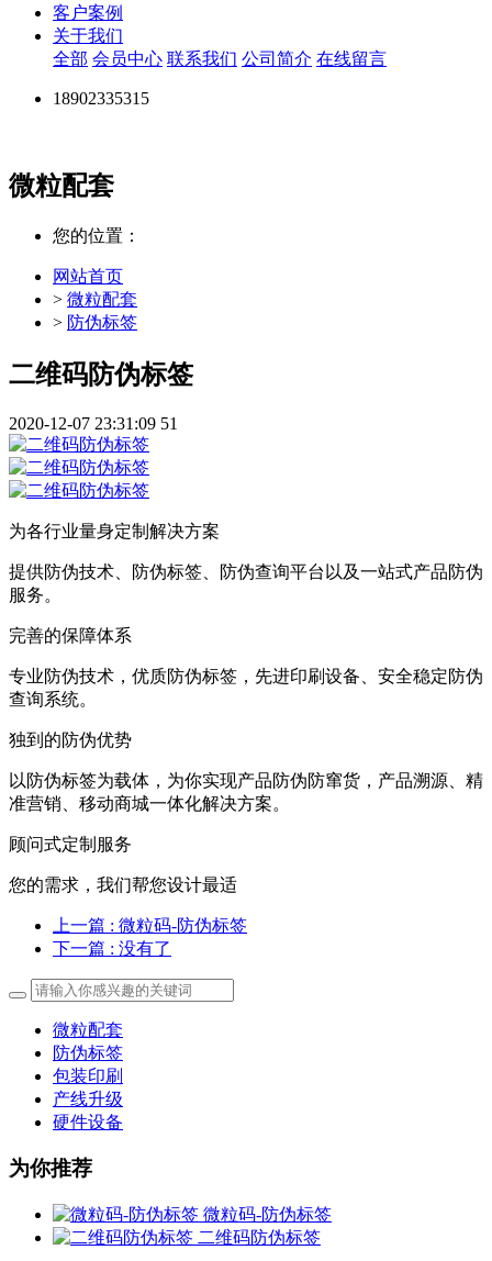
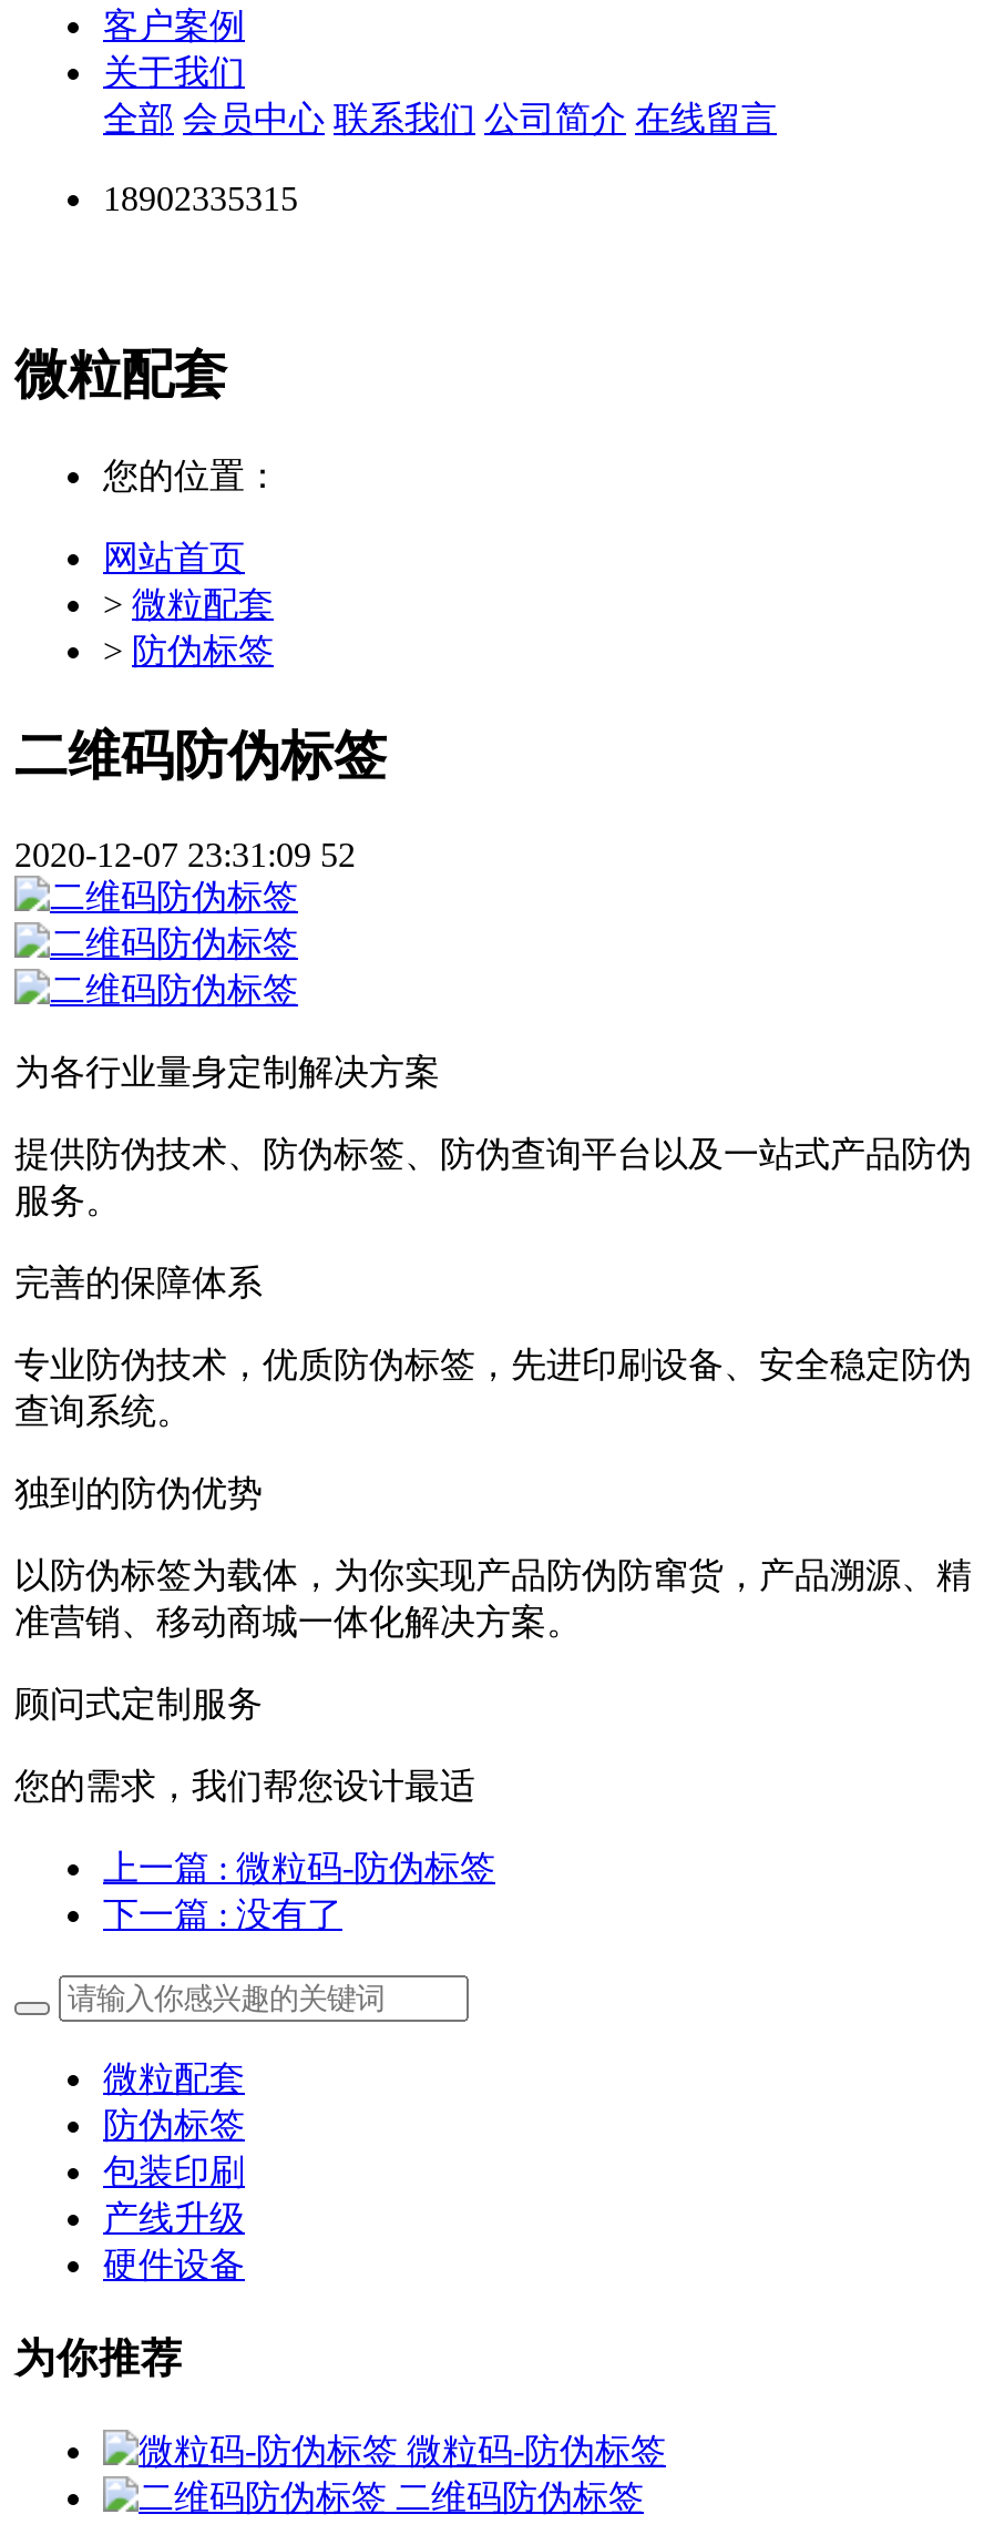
[9,414,178,432] 2020-12-07 23:31:09 51 -> [14,835,356,873] 2020-12-07 23:31:09 52

